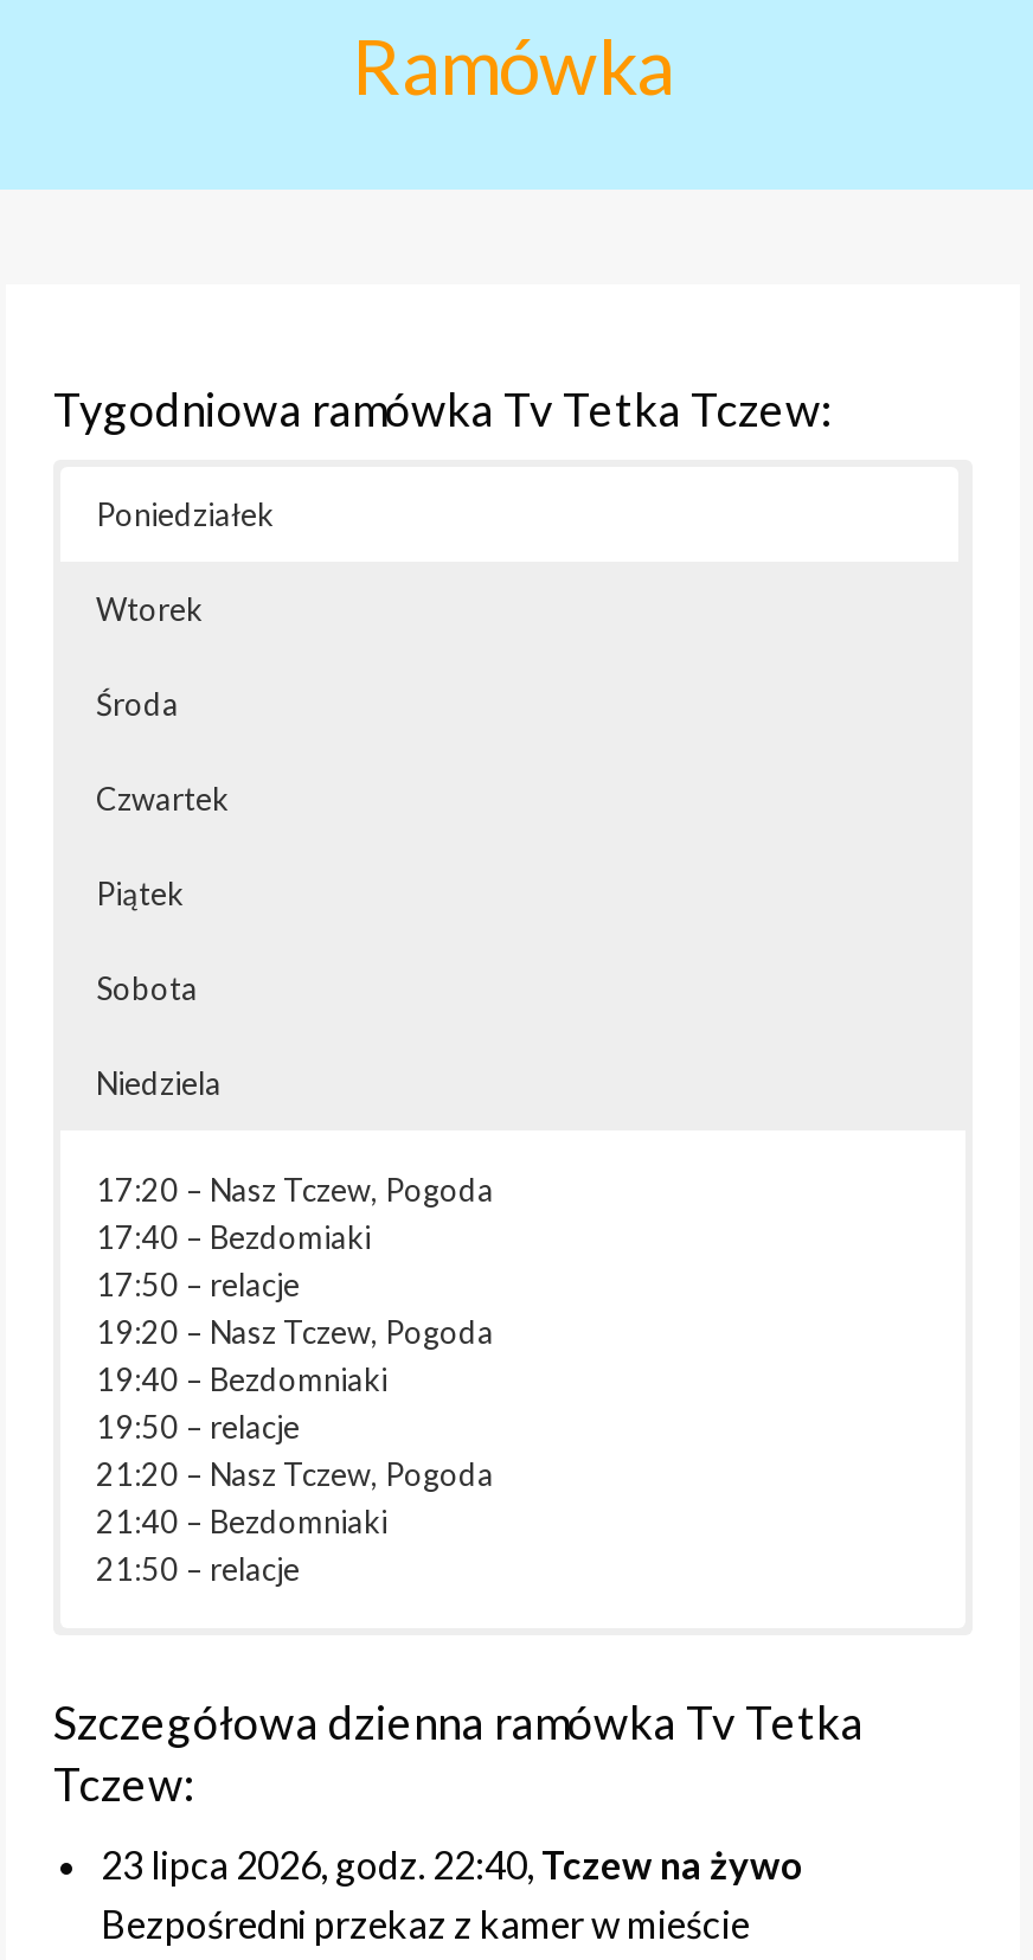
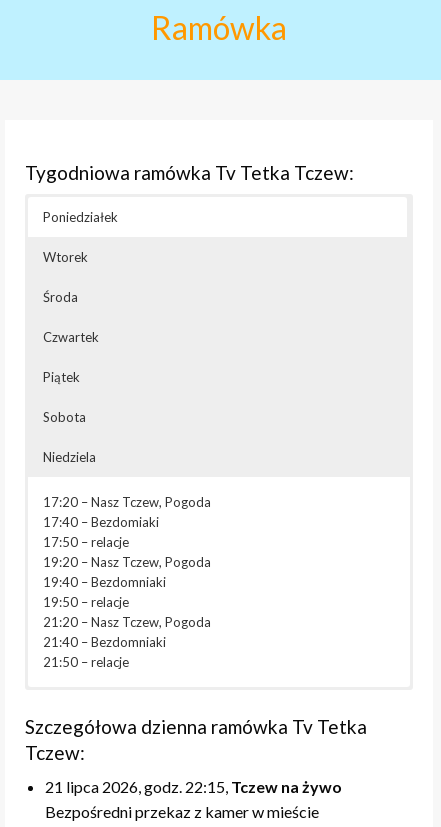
[101,1841,804,1886] 23 lipca 2026, godz. 22:40, Tczew na żywo -> [45,777,342,796] 21 lipca 2026, godz. 22:15, Tczew na żywo

